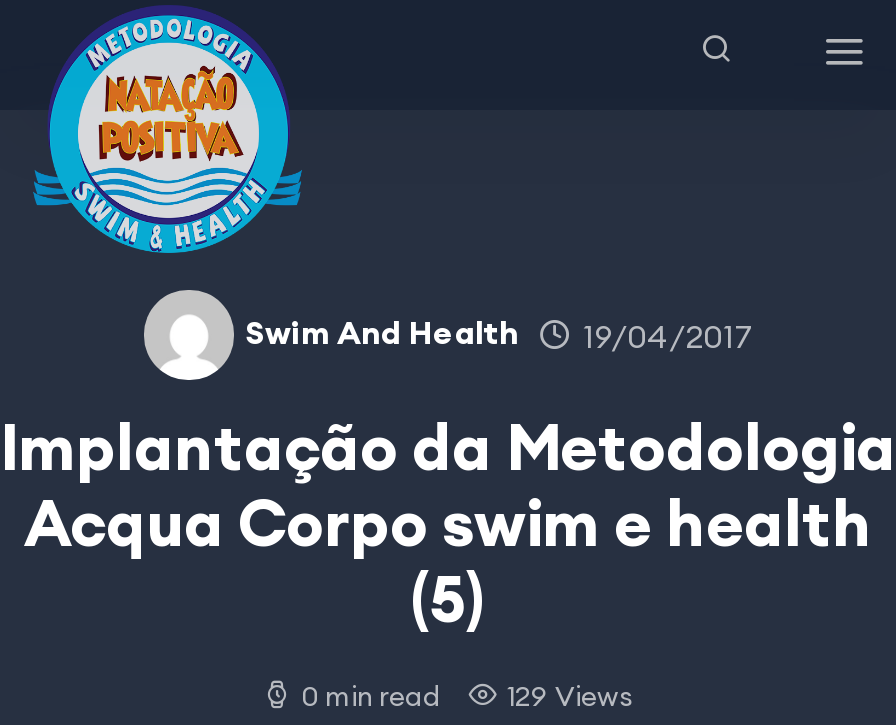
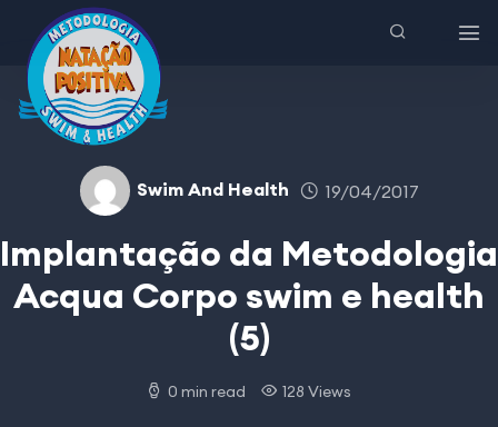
[507,678,633,714] 129 Views -> [282,381,351,401] 128 Views

